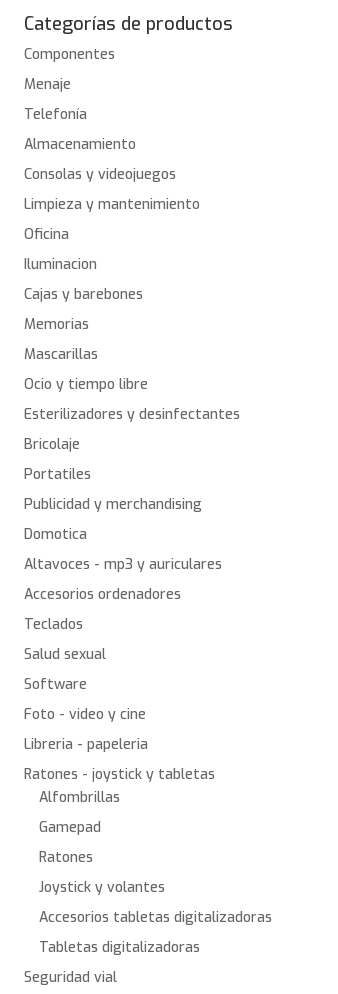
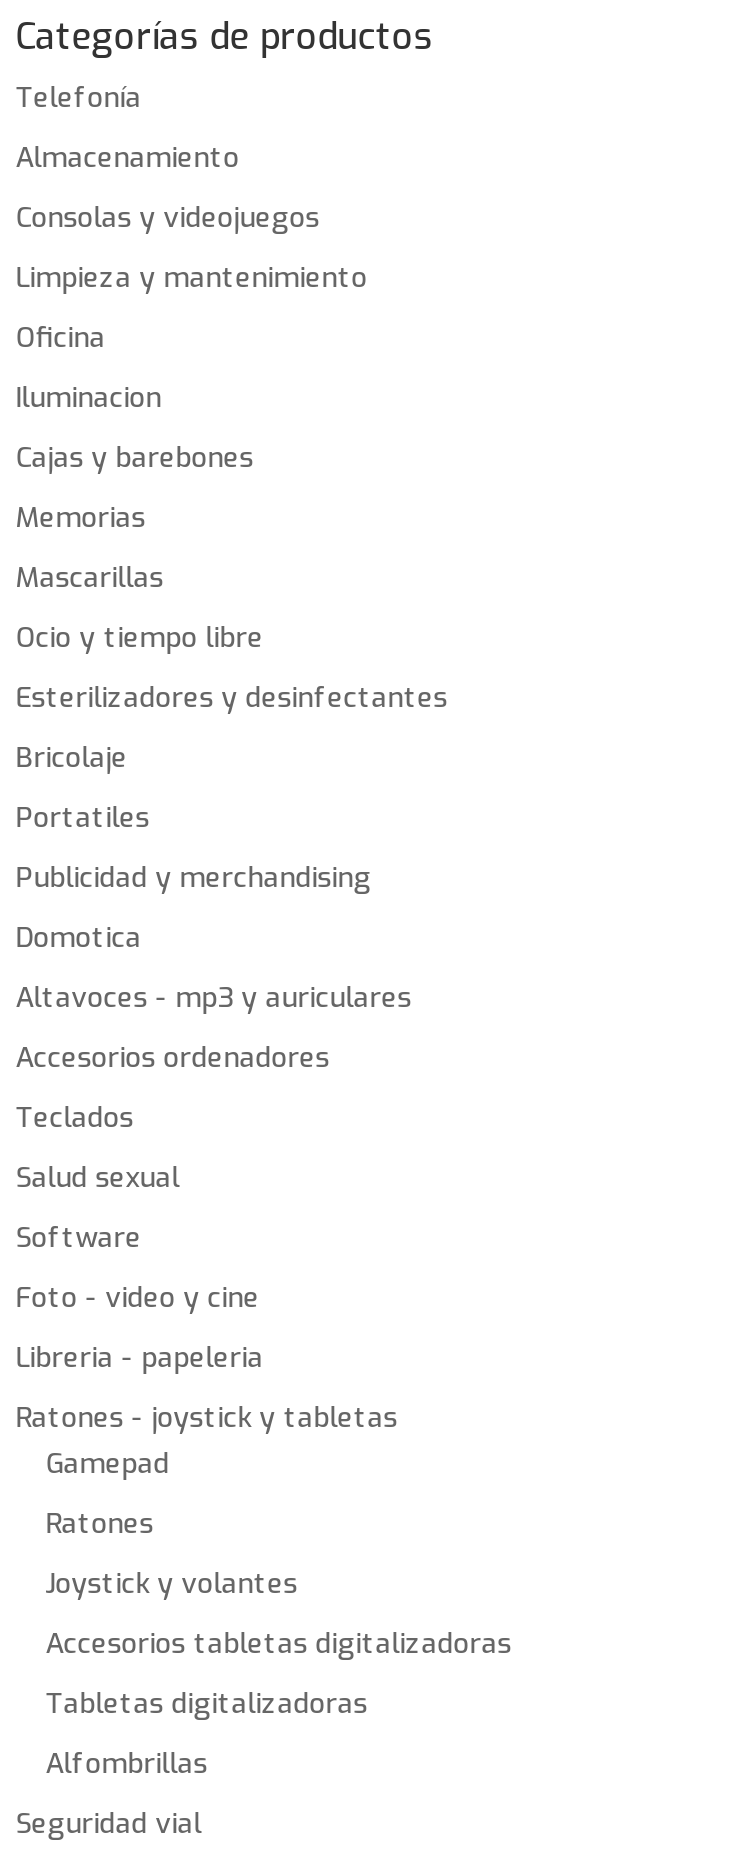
[24,45,115,94] Componentes | Menaje -> none
moved [39,788,120,807] -> [46,1745,208,1783]: Alfombrillas
moved [39,818,272,957] -> [46,1445,512,1723]: Gamepad | Ratones | Joystick y volantes | Accesorios tabletas digitalizadoras | Tabletas digitalizadoras

